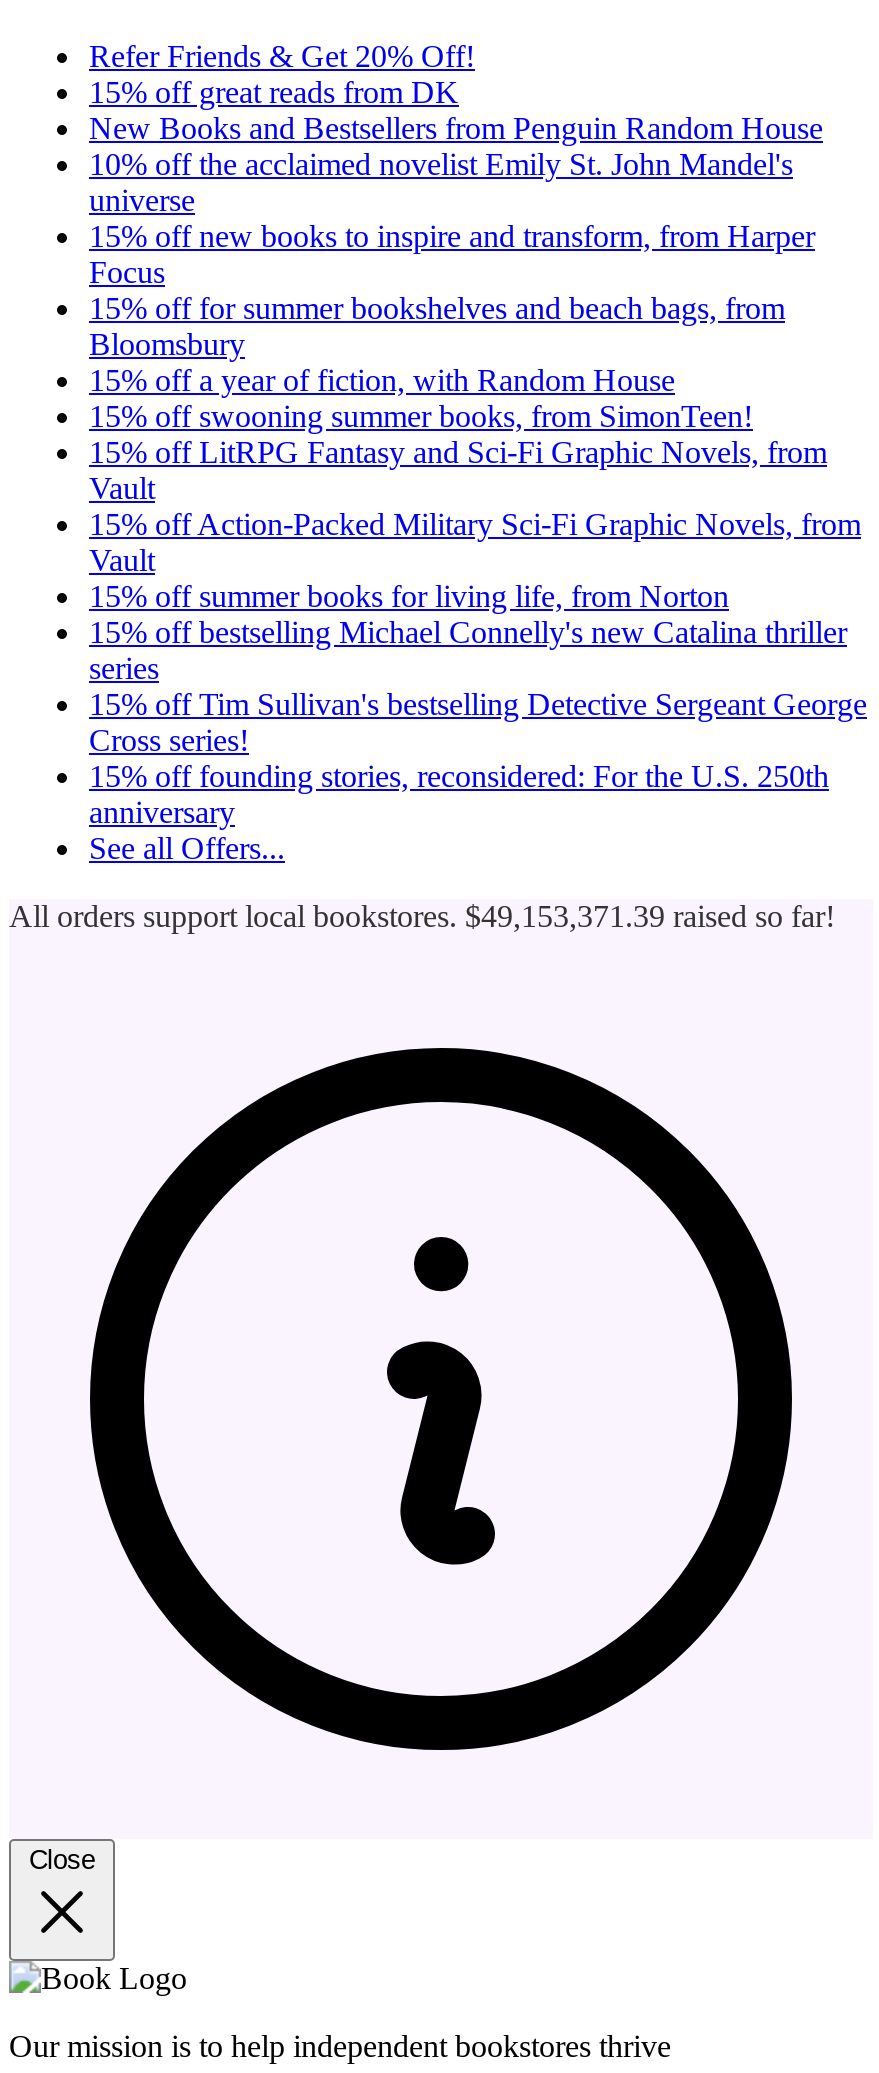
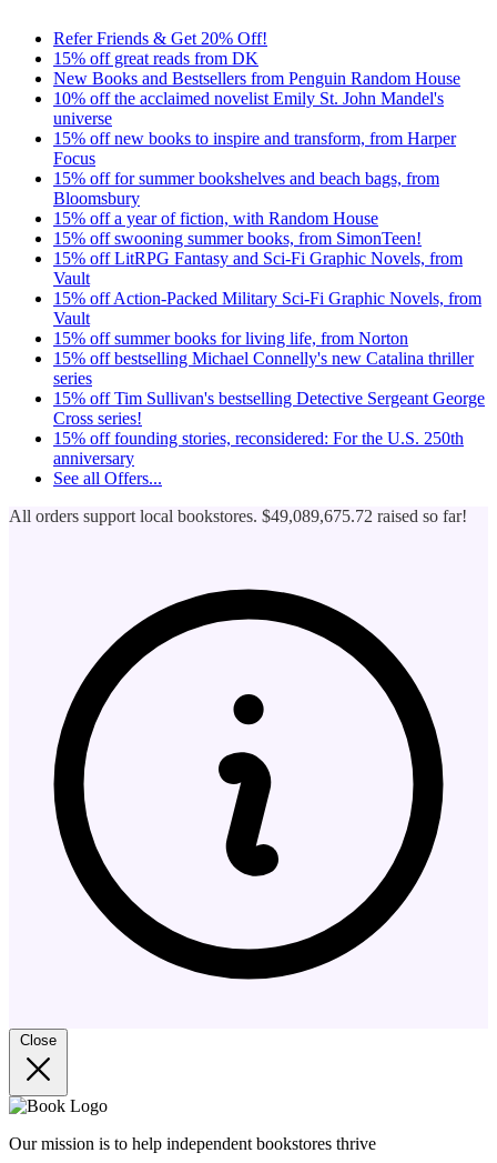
[9,899,835,933] All orders support local bookstores. $49,153,371.39 raised so far! -> [9,507,467,525] All orders support local bookstores. $49,089,675.72 raised so far!

